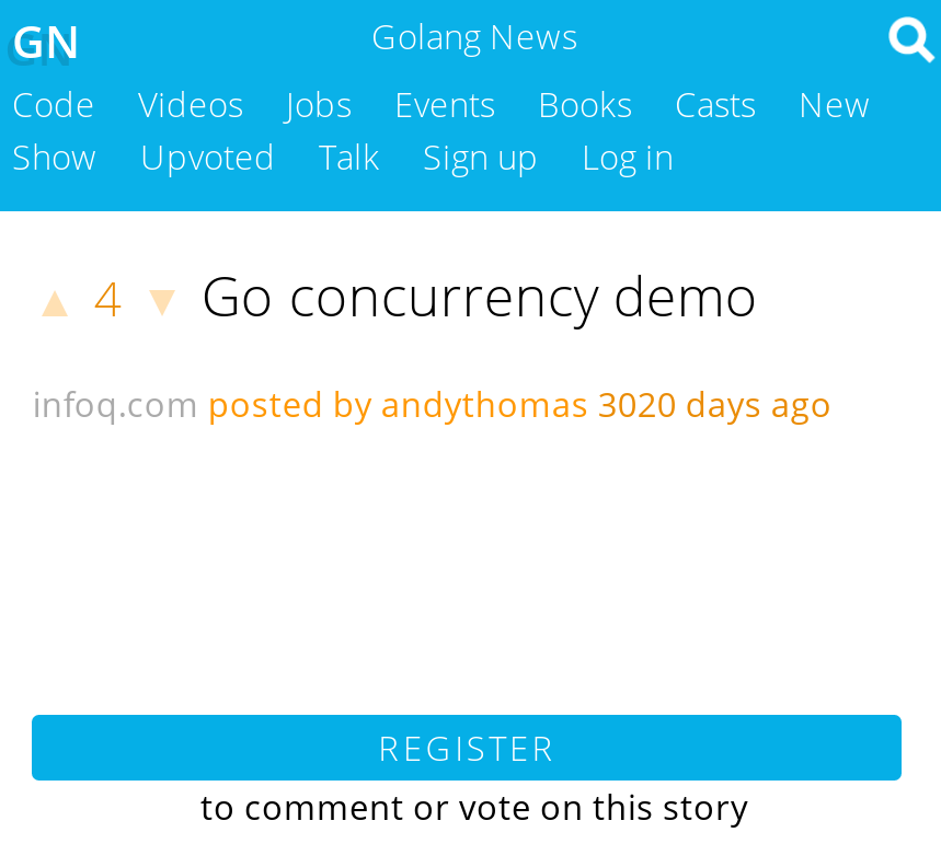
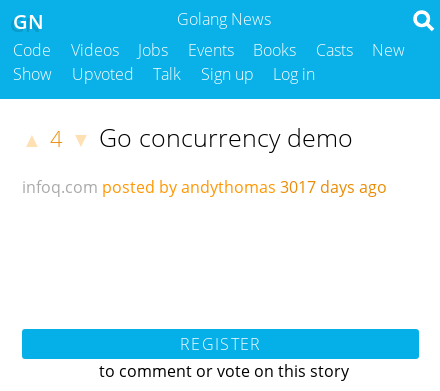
[33,381,850,429] infoq.com posted by andythomas 3020 days ago -> [22,176,395,198] infoq.com posted by andythomas 3017 days ago

